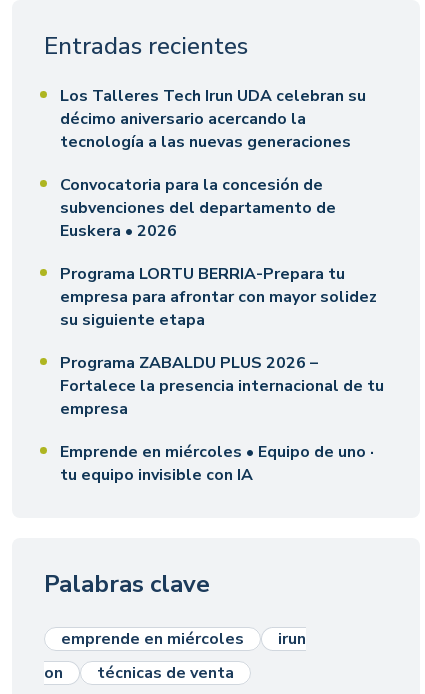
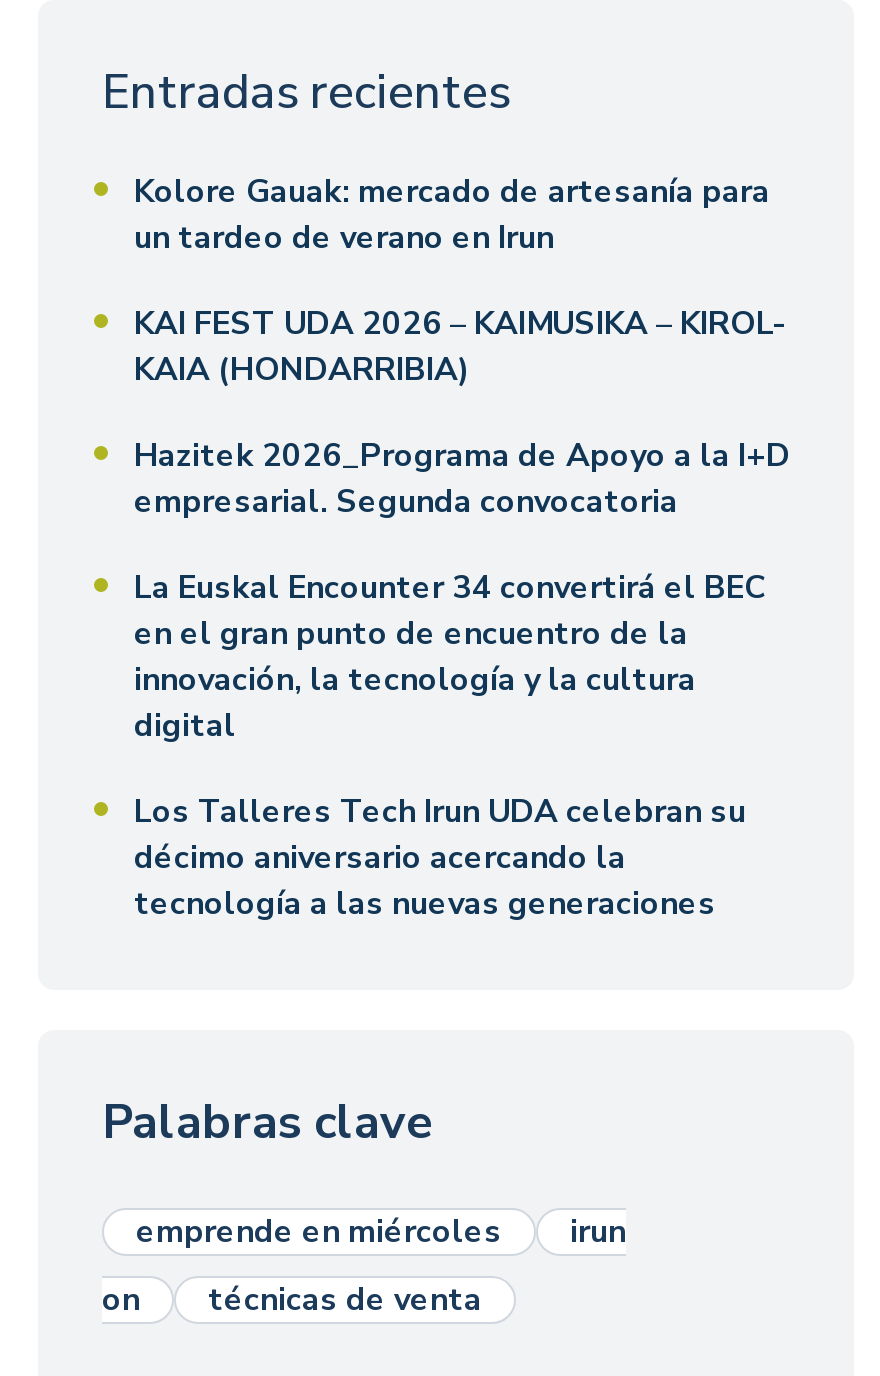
none -> [134,170,790,748] Kolore Gauak: mercado de artesanía para | un tardeo de verano en Irun | KAI FEST UDA 2026 – KAIMUSIKA – KIROL- | KAIA (HONDARRIBIA) | Hazitek 2026_Programa de Apoyo a la I+D | empresarial. Segunda convocatoria | La Euskal Encounter 34 convertirá el BEC | en el gran punto de encuentro de la | innovación, la tecnología y la cultura | digital
moved [60,85,366,153] -> [134,790,746,926]: Los Talleres Tech Irun UDA celebran su | décimo aniversario acercando la | tecnología a las nuevas generaciones
[60,174,384,486] Convocatoria para la concesión de | subvenciones del departamento de | Euskera • 2026 | Programa LORTU BERRIA-Prepara tu | empresa para afrontar con mayor solidez | su siguiente etapa | Programa ZABALDU PLUS 2026 – | Fortalece la presencia internacional de tu | empresa | Emprende en miércoles • Equipo de uno · | tu equipo invisible con IA -> none

